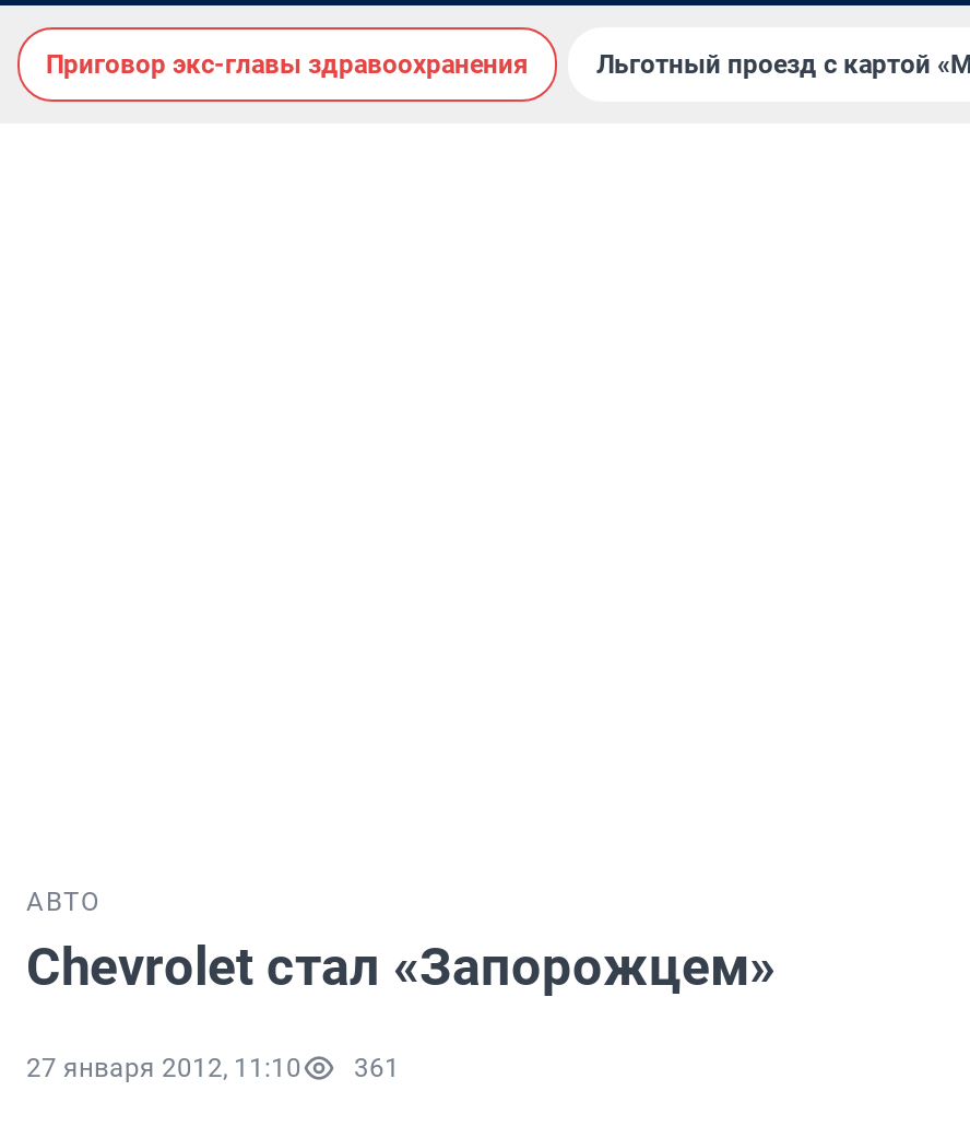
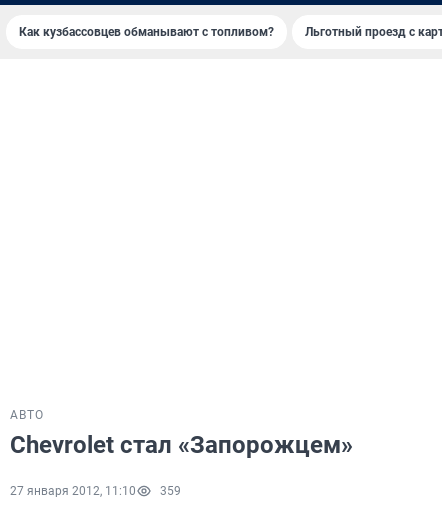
[46,49,529,80] Приговор экс-главы здравоохранения -> [19,25,274,39] Как кузбассовцев обманывают с топливом?
[26,1053,400,1084] 27 января 2012, 11:10 361 -> [10,484,181,498] 27 января 2012, 11:10 359

